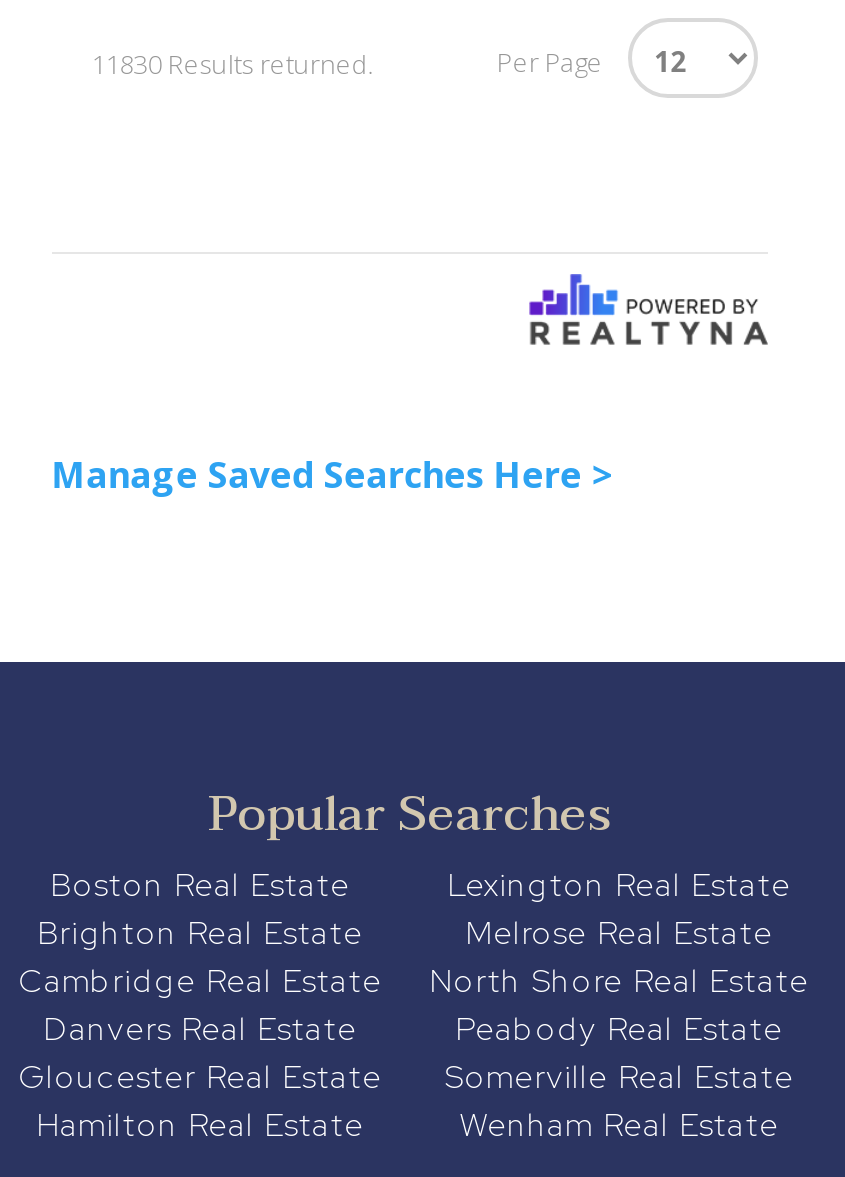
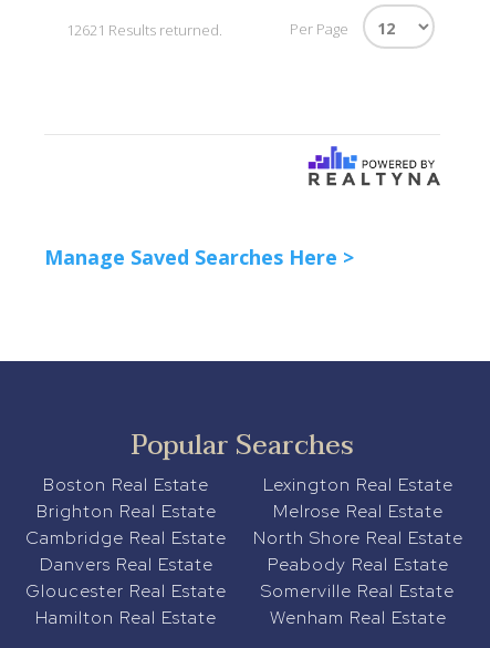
[92,46,374,82] 11830 Results returned. -> [66,20,222,40] 12621 Results returned.

